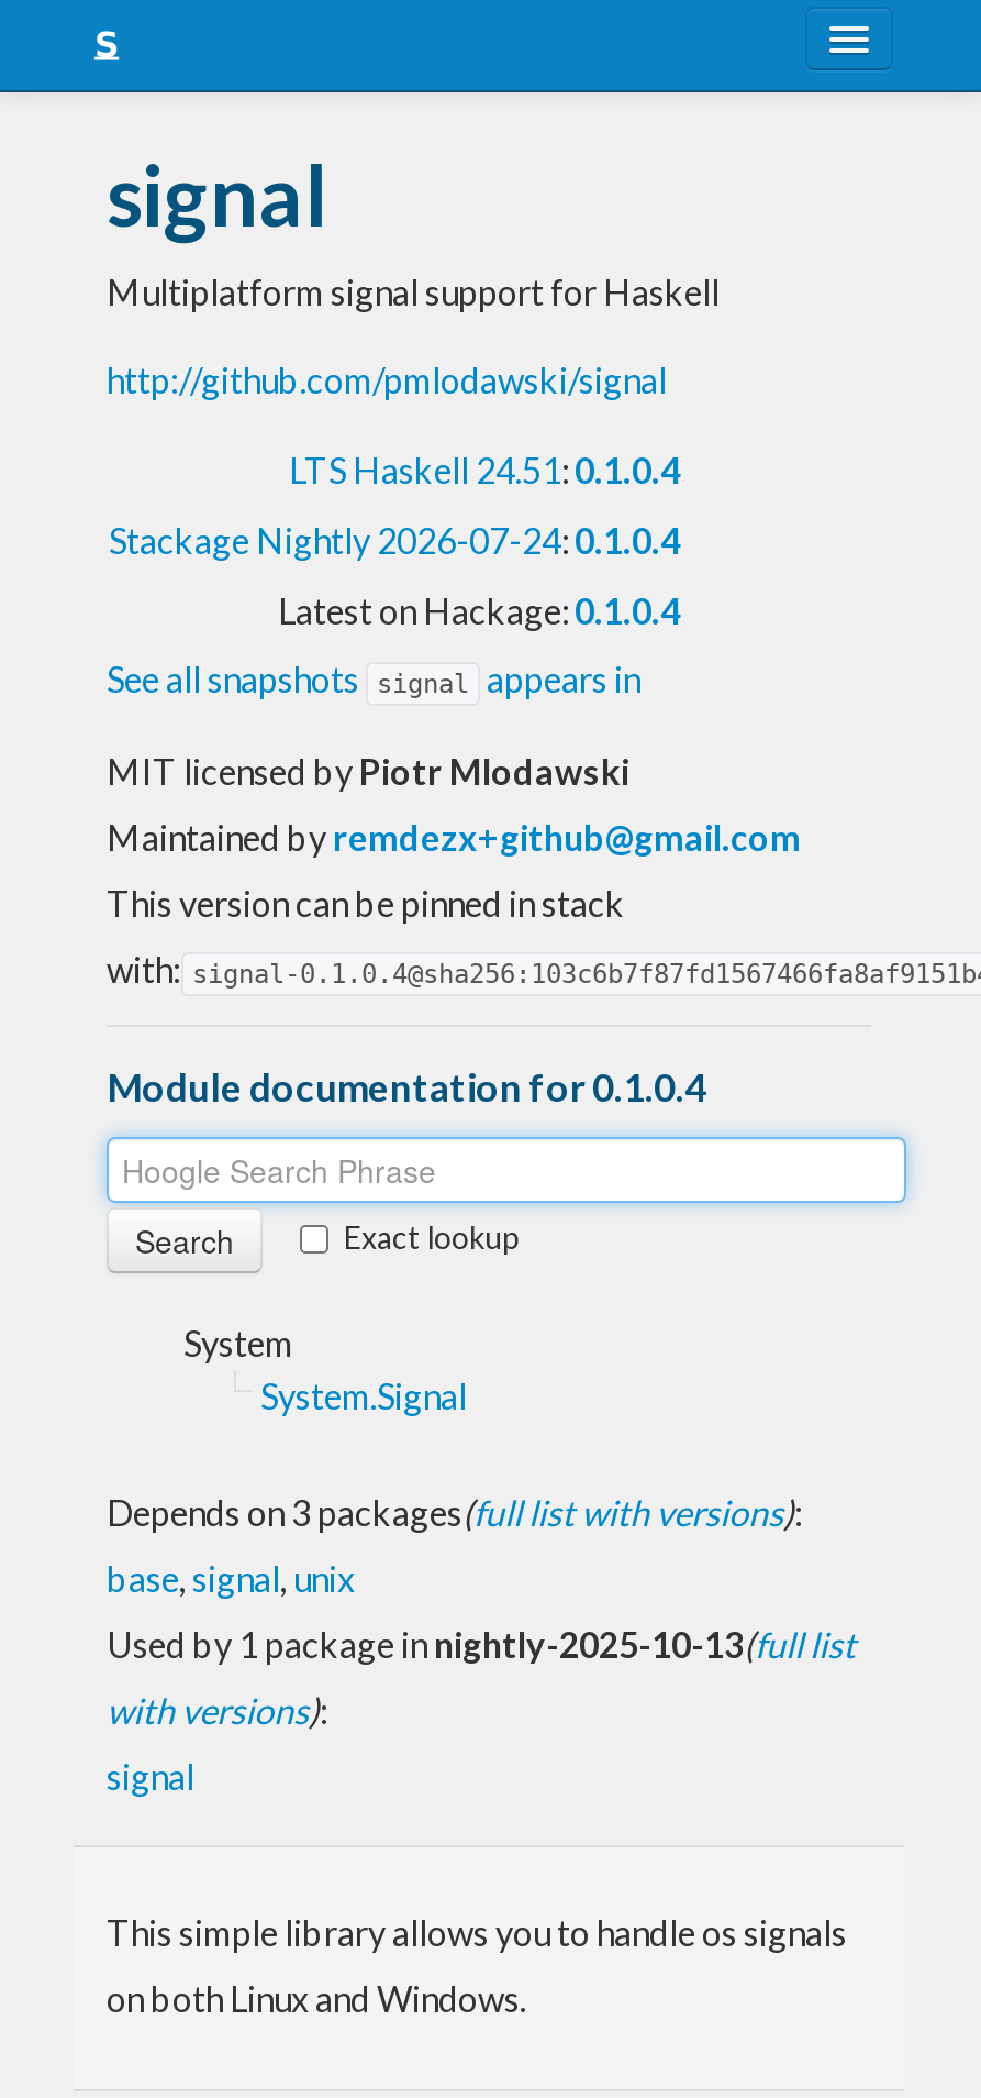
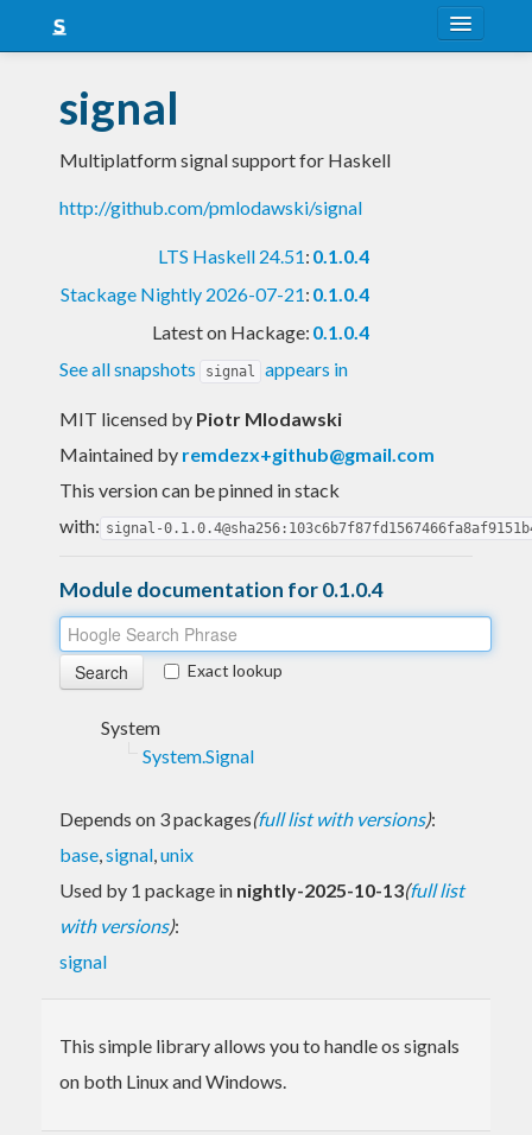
[109,519,680,561] Stackage Nightly 2026-07-24: 0.1.0.4 -> [61,282,369,305] Stackage Nightly 2026-07-21: 0.1.0.4

